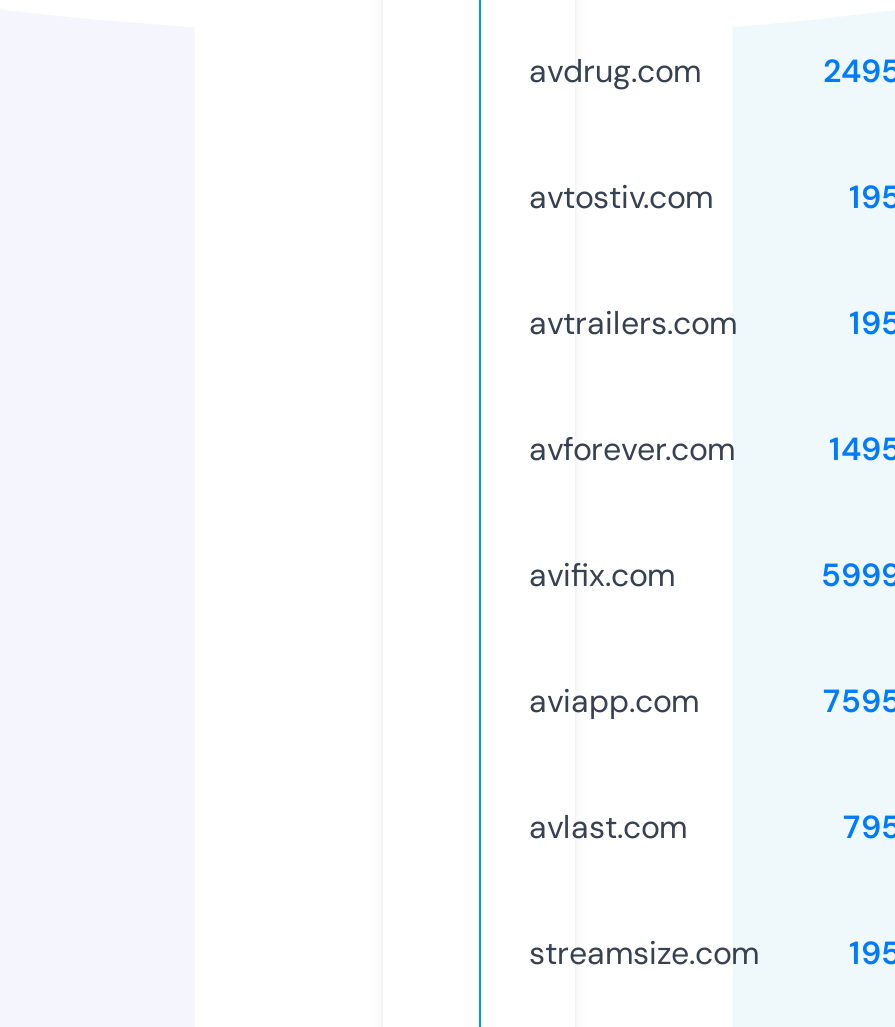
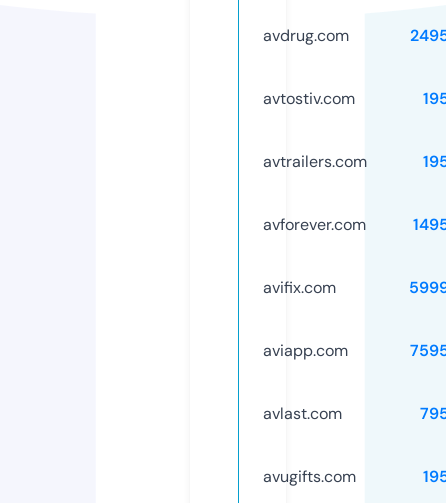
[529,932,759,974] streamsize.com -> [263,466,356,487] avugifts.com

